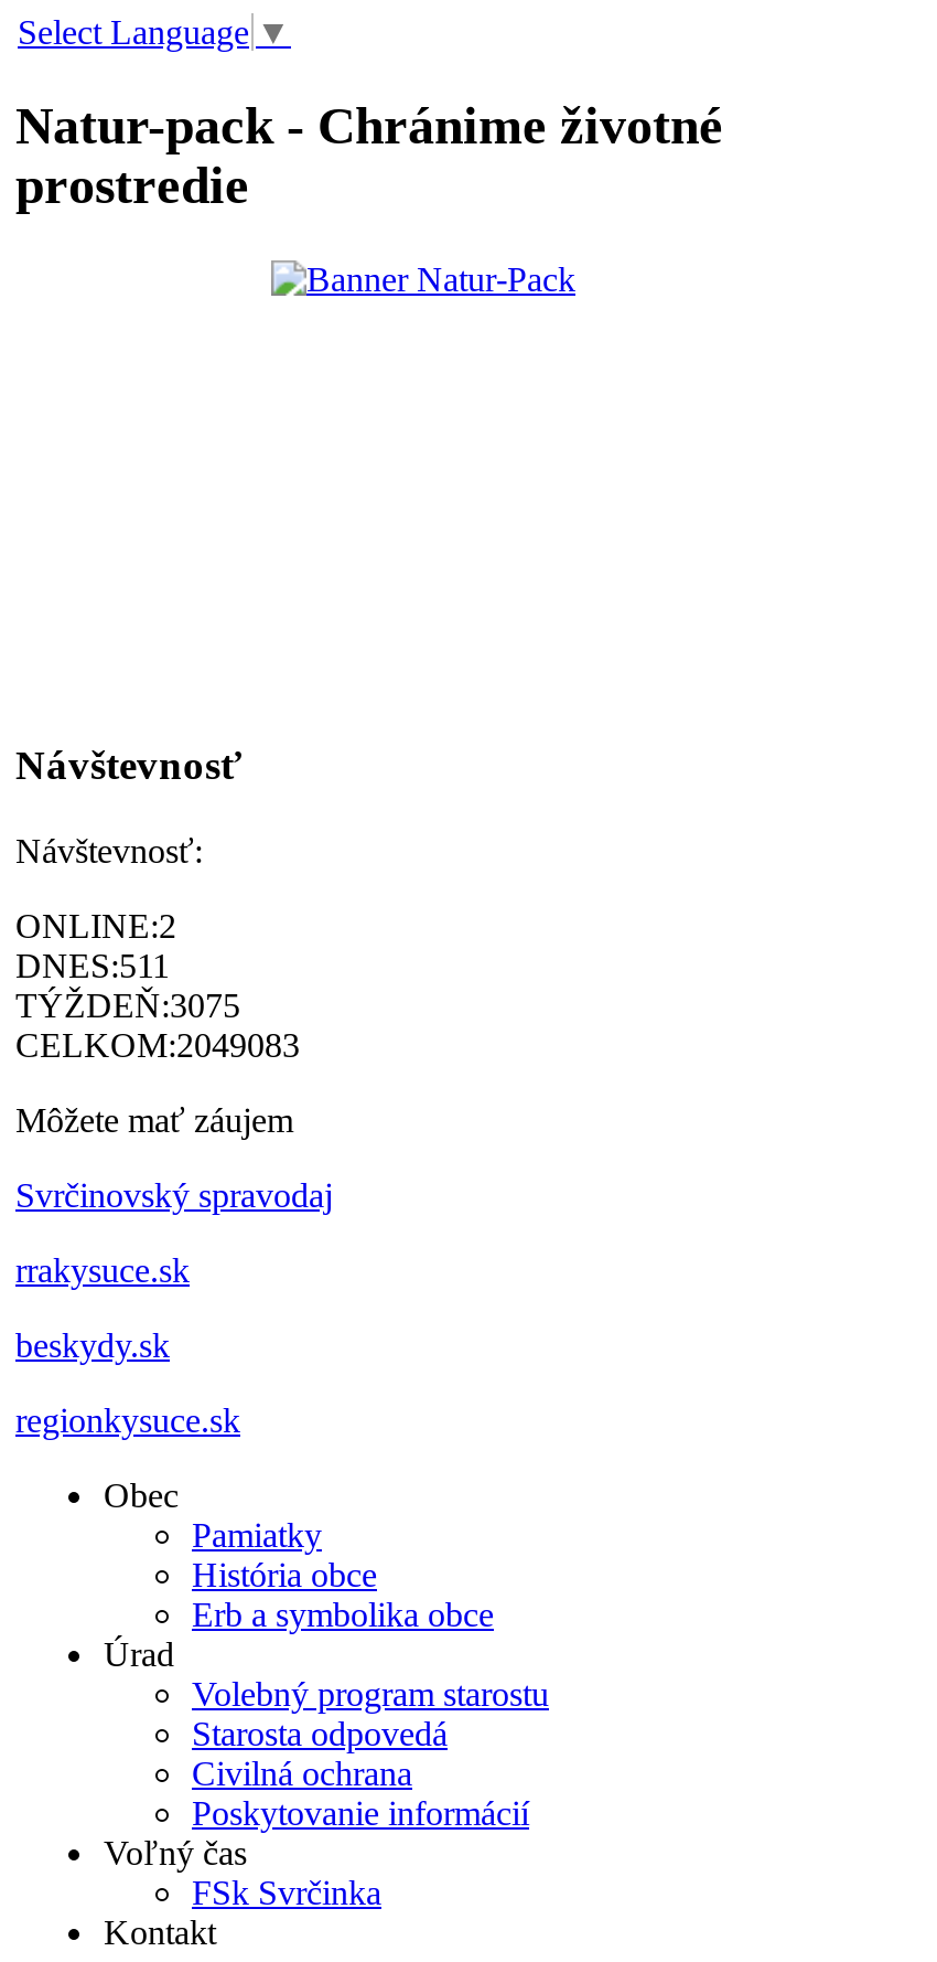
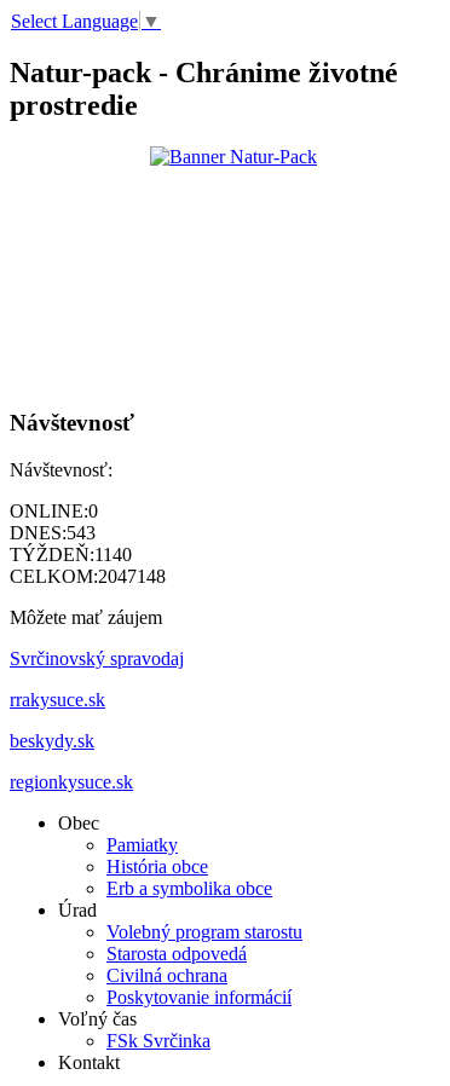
[15,908,176,945] ONLINE:2 -> [10,501,98,521] ONLINE:0
[15,947,170,985] DNES:511 -> [10,523,96,543] DNES:543
[15,987,240,1024] TÝŽDEŇ:3075 -> [10,544,132,565] TÝŽDEŇ:1140
[15,1027,300,1064] CELKOM:2049083 -> [10,566,166,587] CELKOM:2047148

